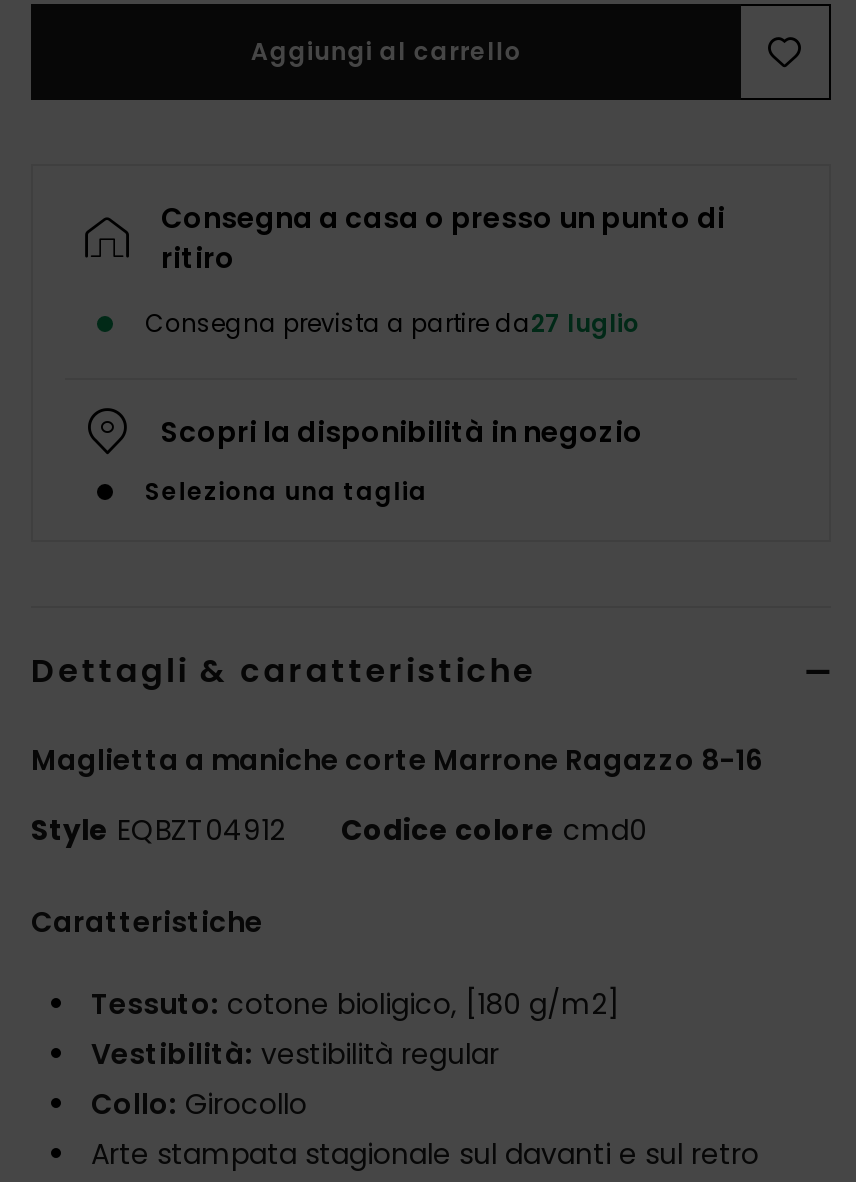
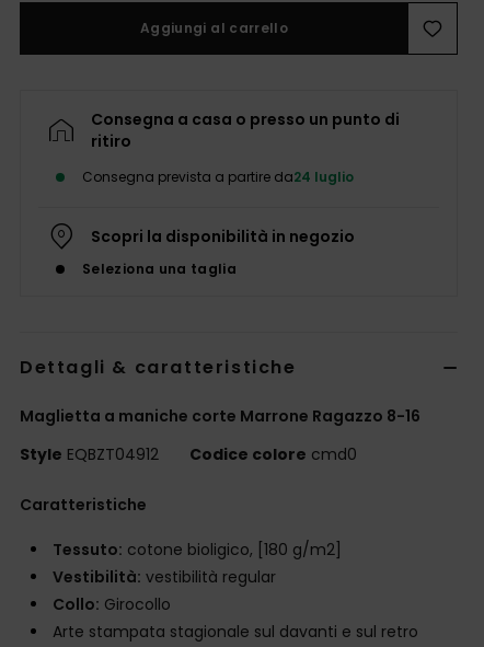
[145,306,639,340] Consegna prevista a partire da27 luglio -> [82,168,354,186] Consegna prevista a partire da24 luglio

